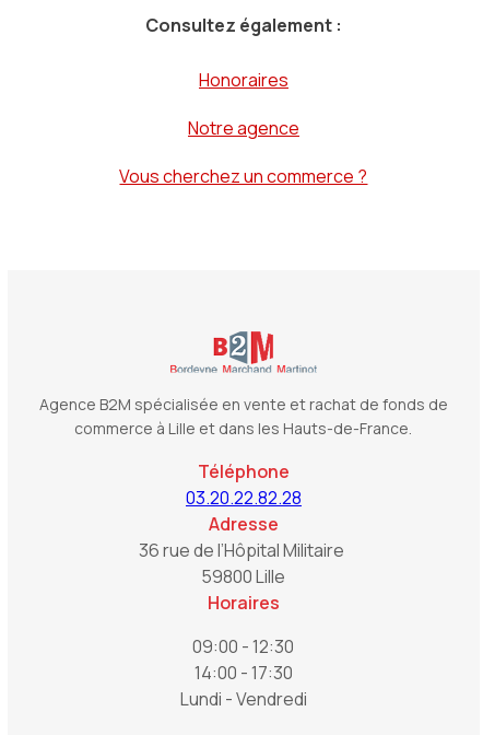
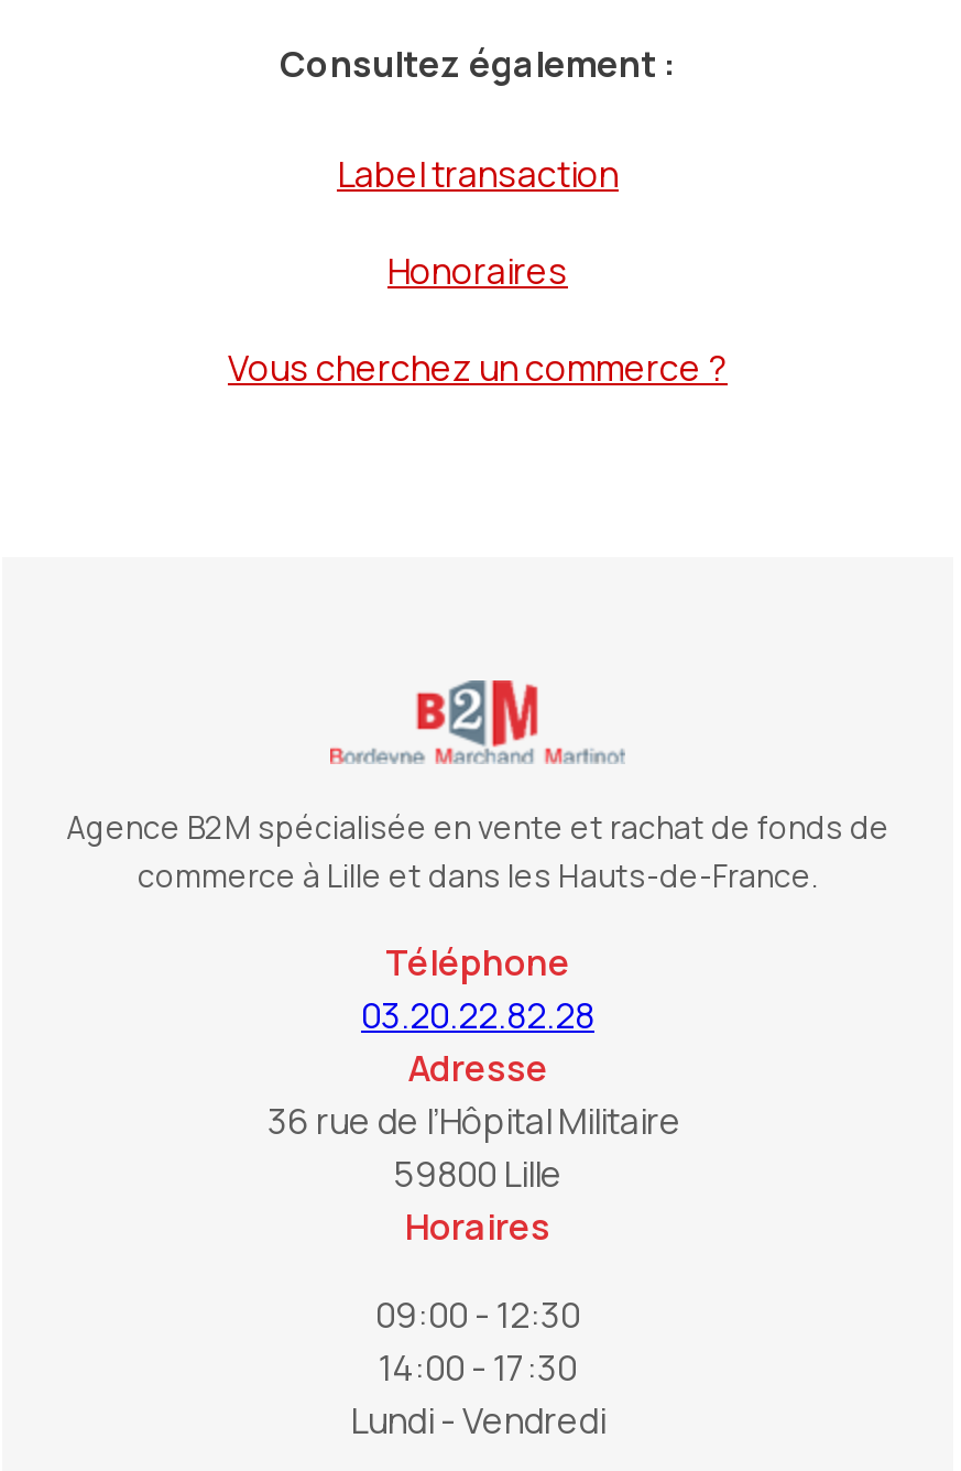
none -> [337,151,619,199] Label transaction
moved [199,68,288,92] -> [387,248,568,296]: Honoraires
[188,116,299,141] Notre agence -> none

